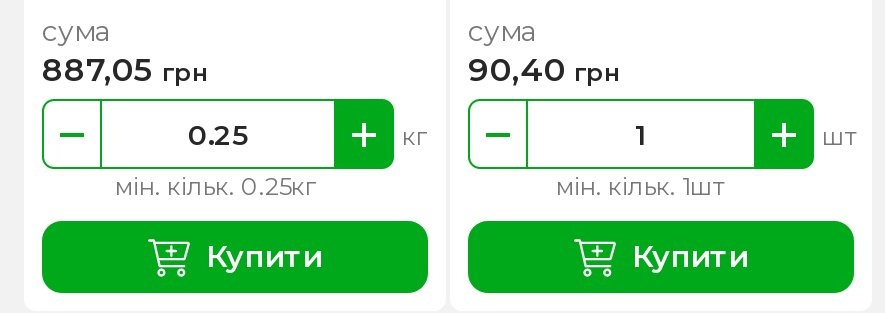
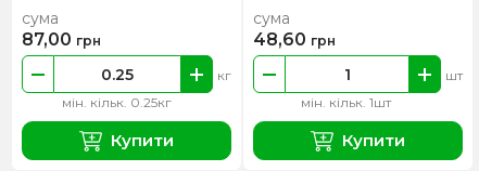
[42,52,208,90] 887,05 грн -> [22,30,101,50] 87,00 грн
[468,52,620,90] 90,40 грн -> [253,30,336,50] 48,60 грн

